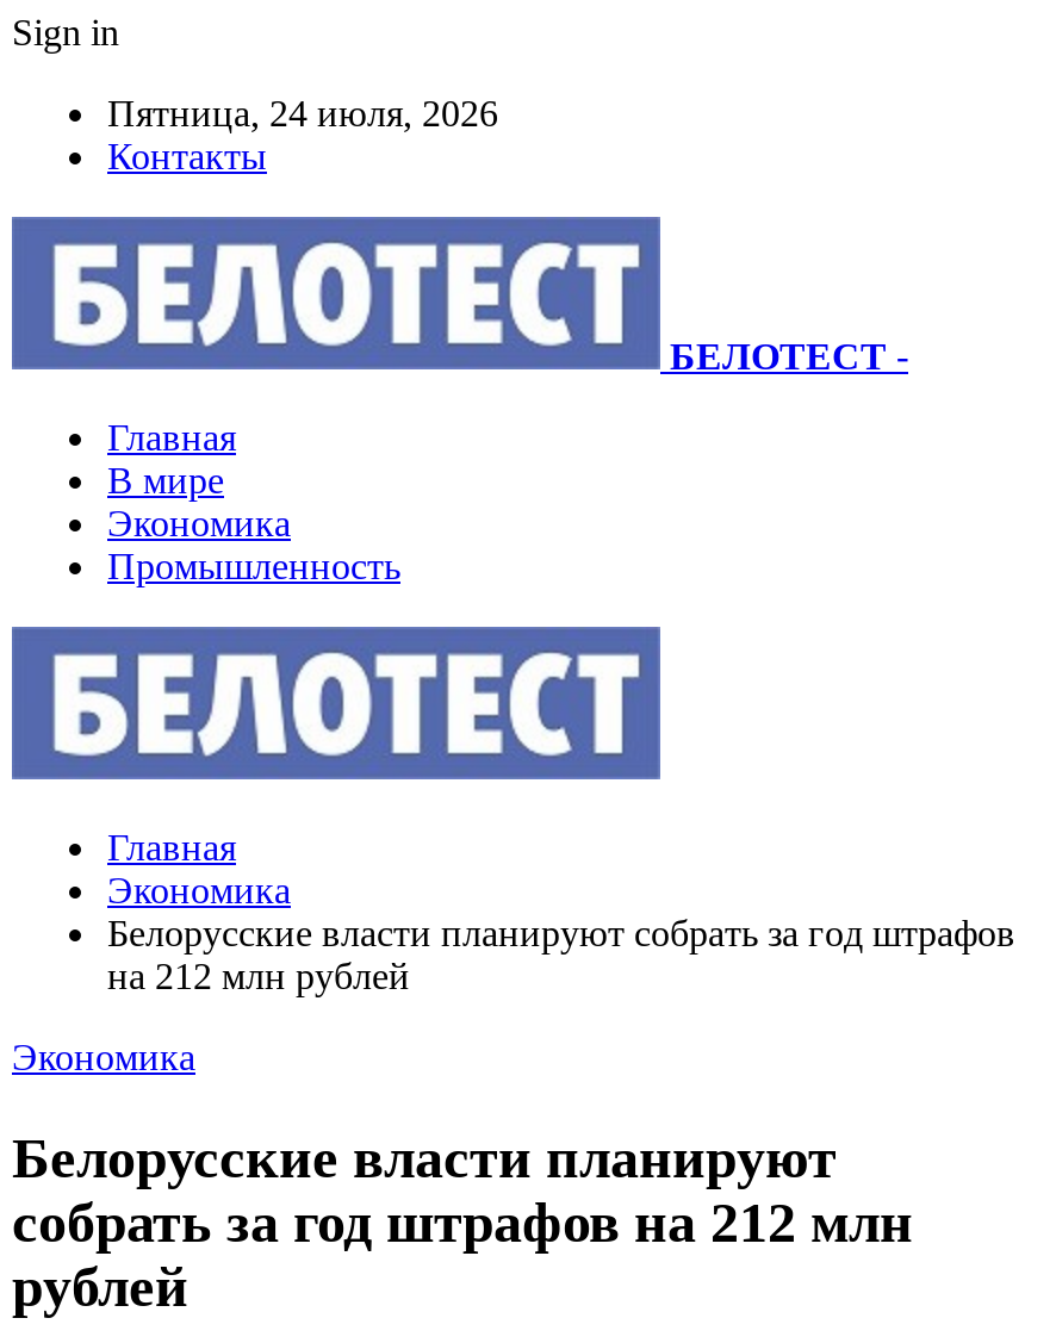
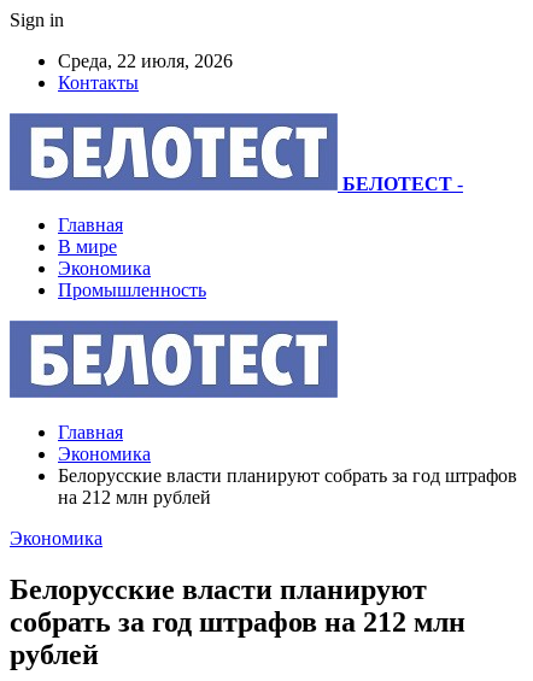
[107,93,498,133] Пятница, 24 июля, 2026 -> [58,51,233,71] Среда, 22 июля, 2026

